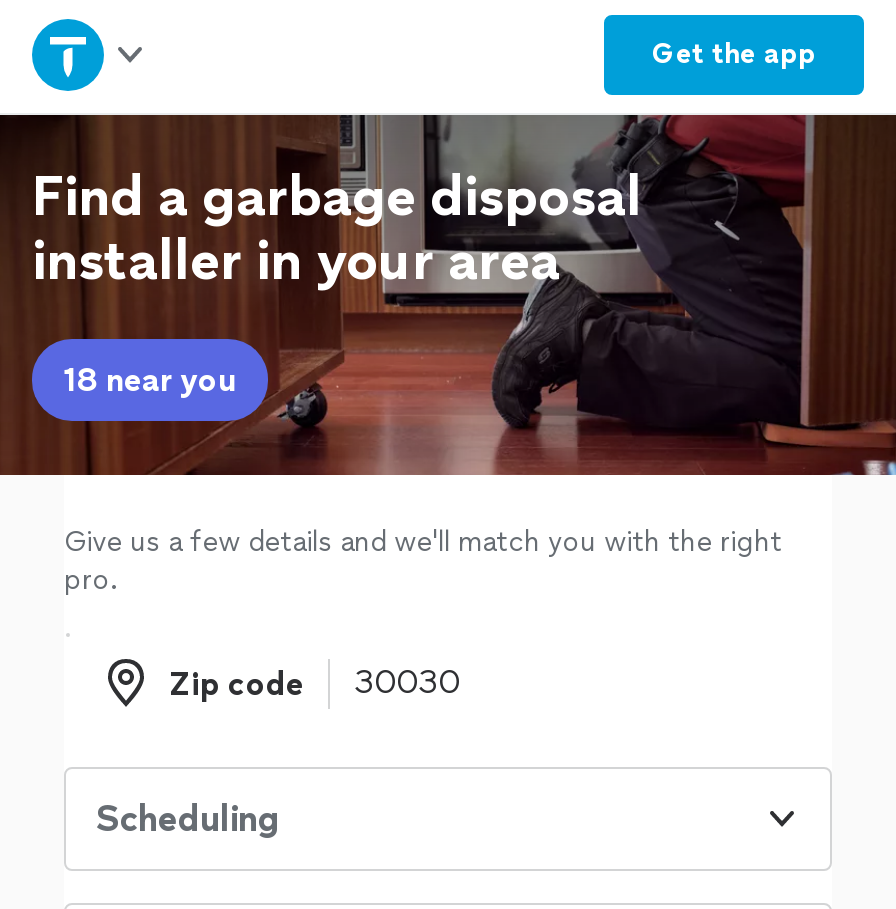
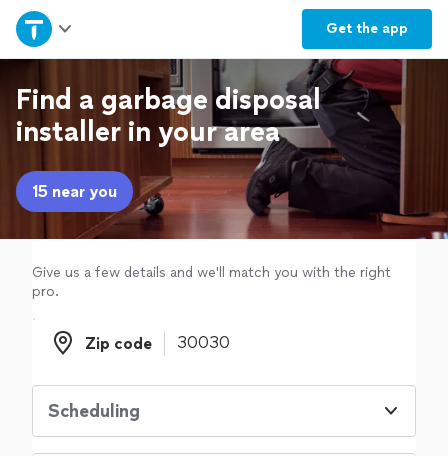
[64,361,236,399] 18 near you -> [32,182,117,201] 15 near you

